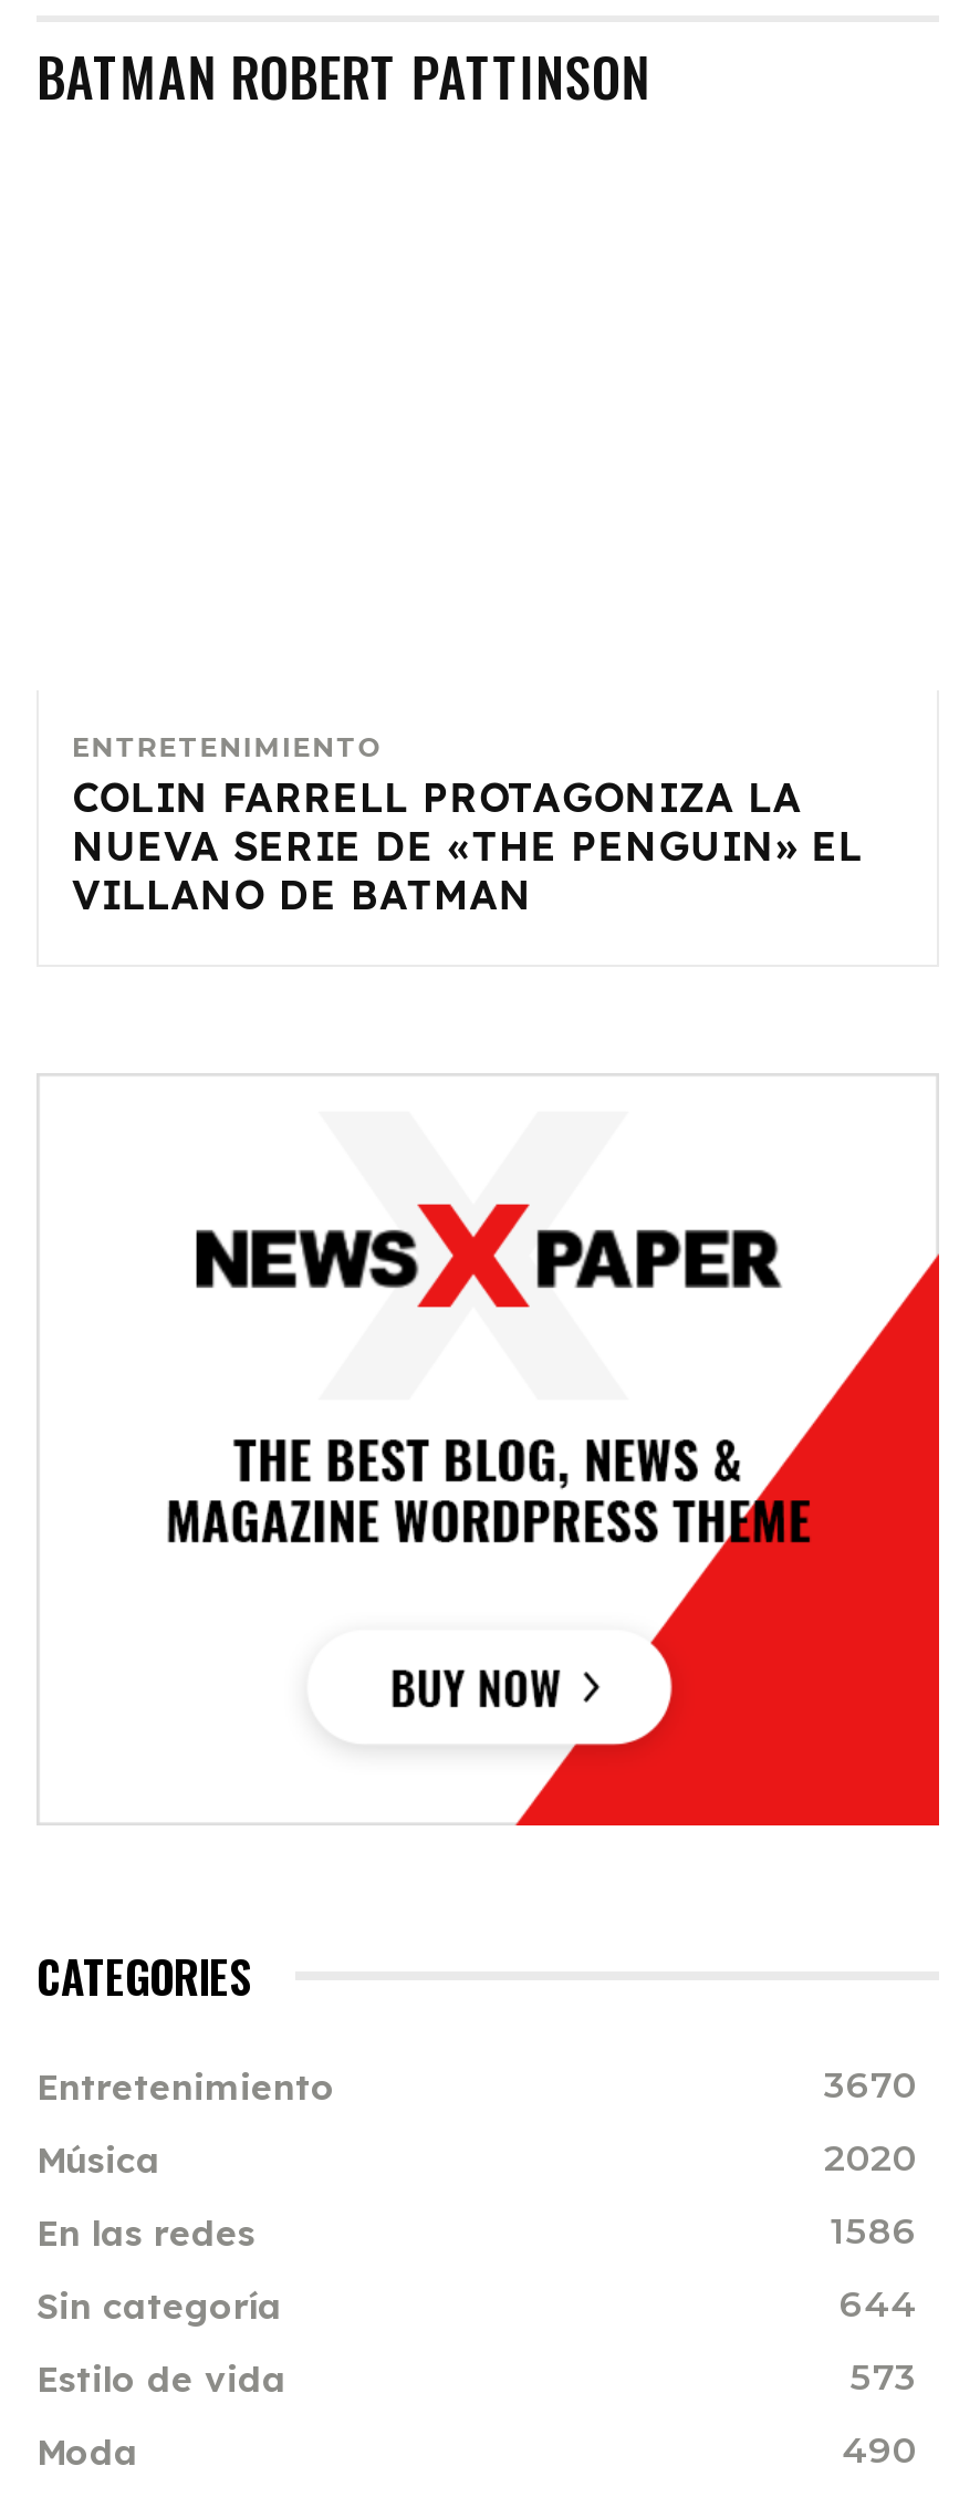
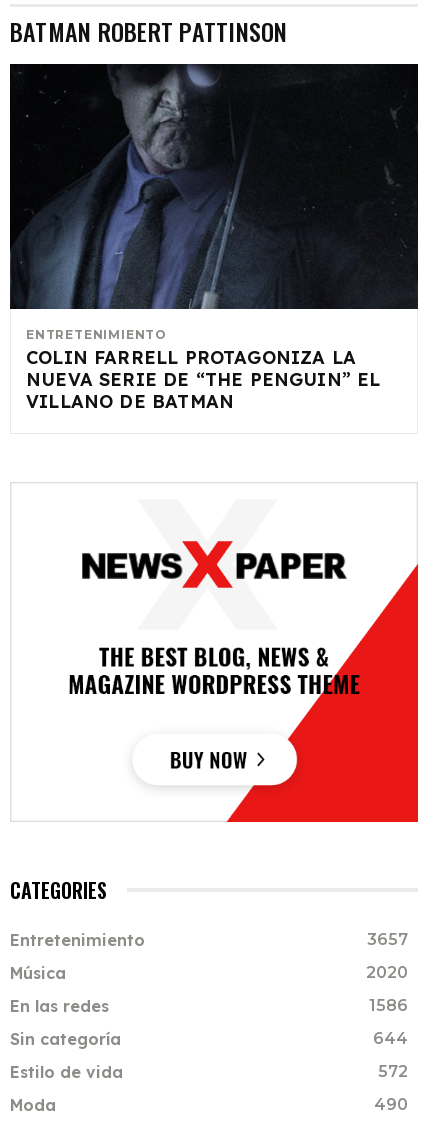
none -> [9,63,419,310] [image]
[72,820,863,871] NUEVA SERIE DE «THE PENGUIN» EL -> [26,368,381,391] NUEVA SERIE DE “THE PENGUIN” EL
[824,2064,917,2106] 3670 -> [367,930,408,949] 3657
[851,2356,917,2398] 573 -> [378,1062,408,1081] 572

